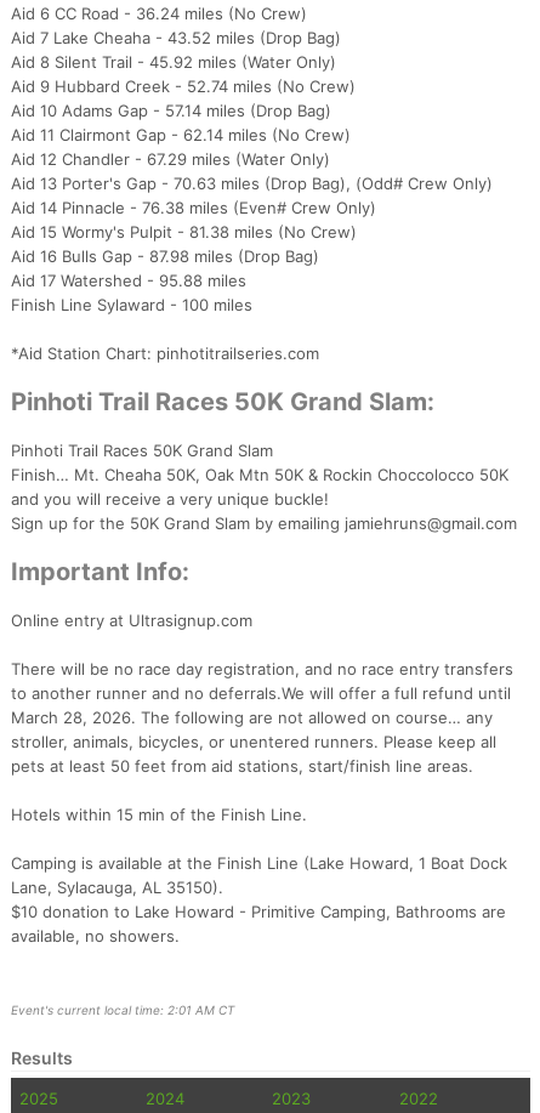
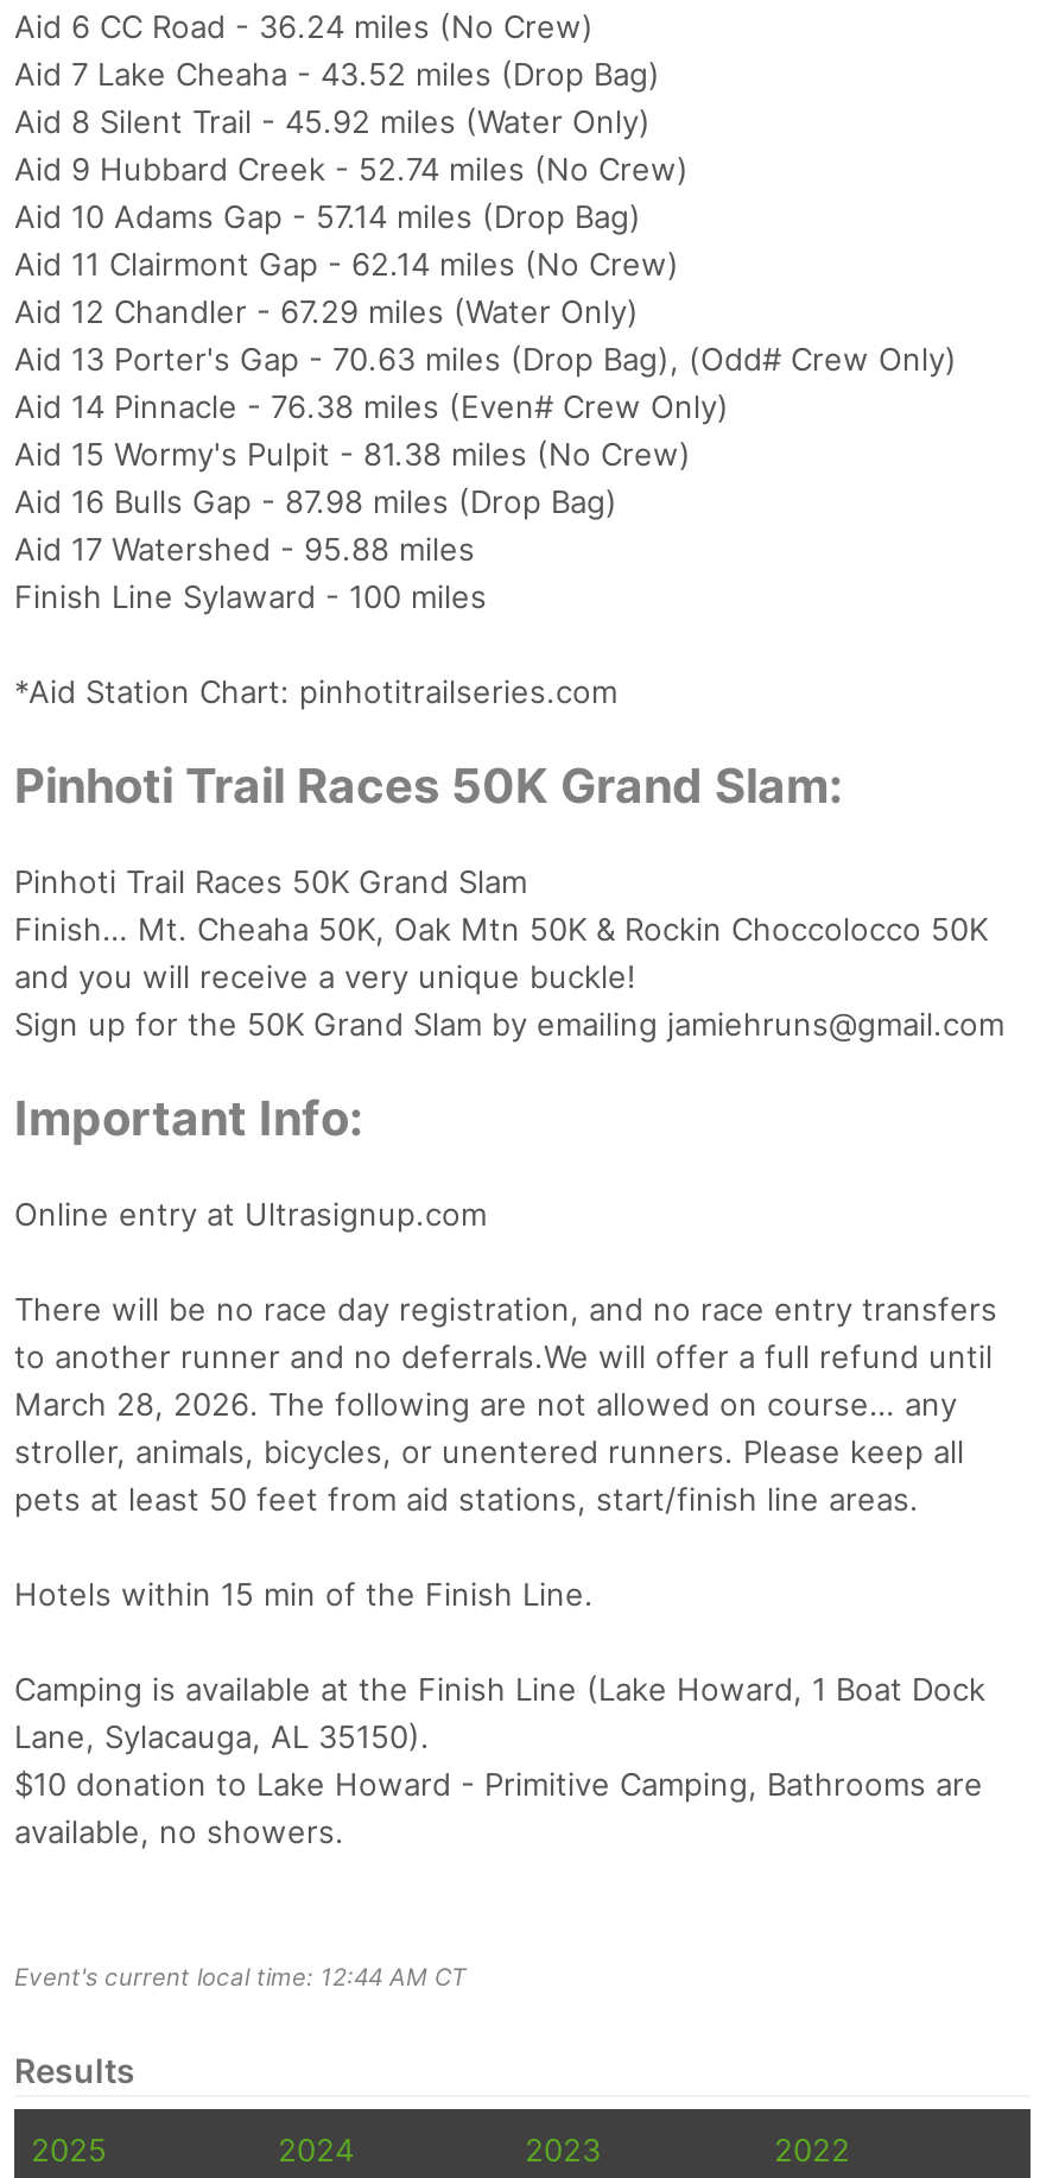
[11,1003,234,1017] Event's current local time: 2:01 AM CT -> [14,1962,465,1991] Event's current local time: 12:44 AM CT

